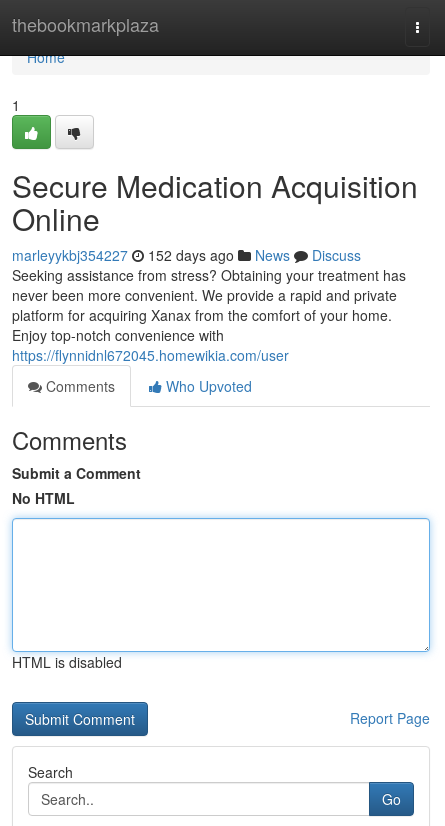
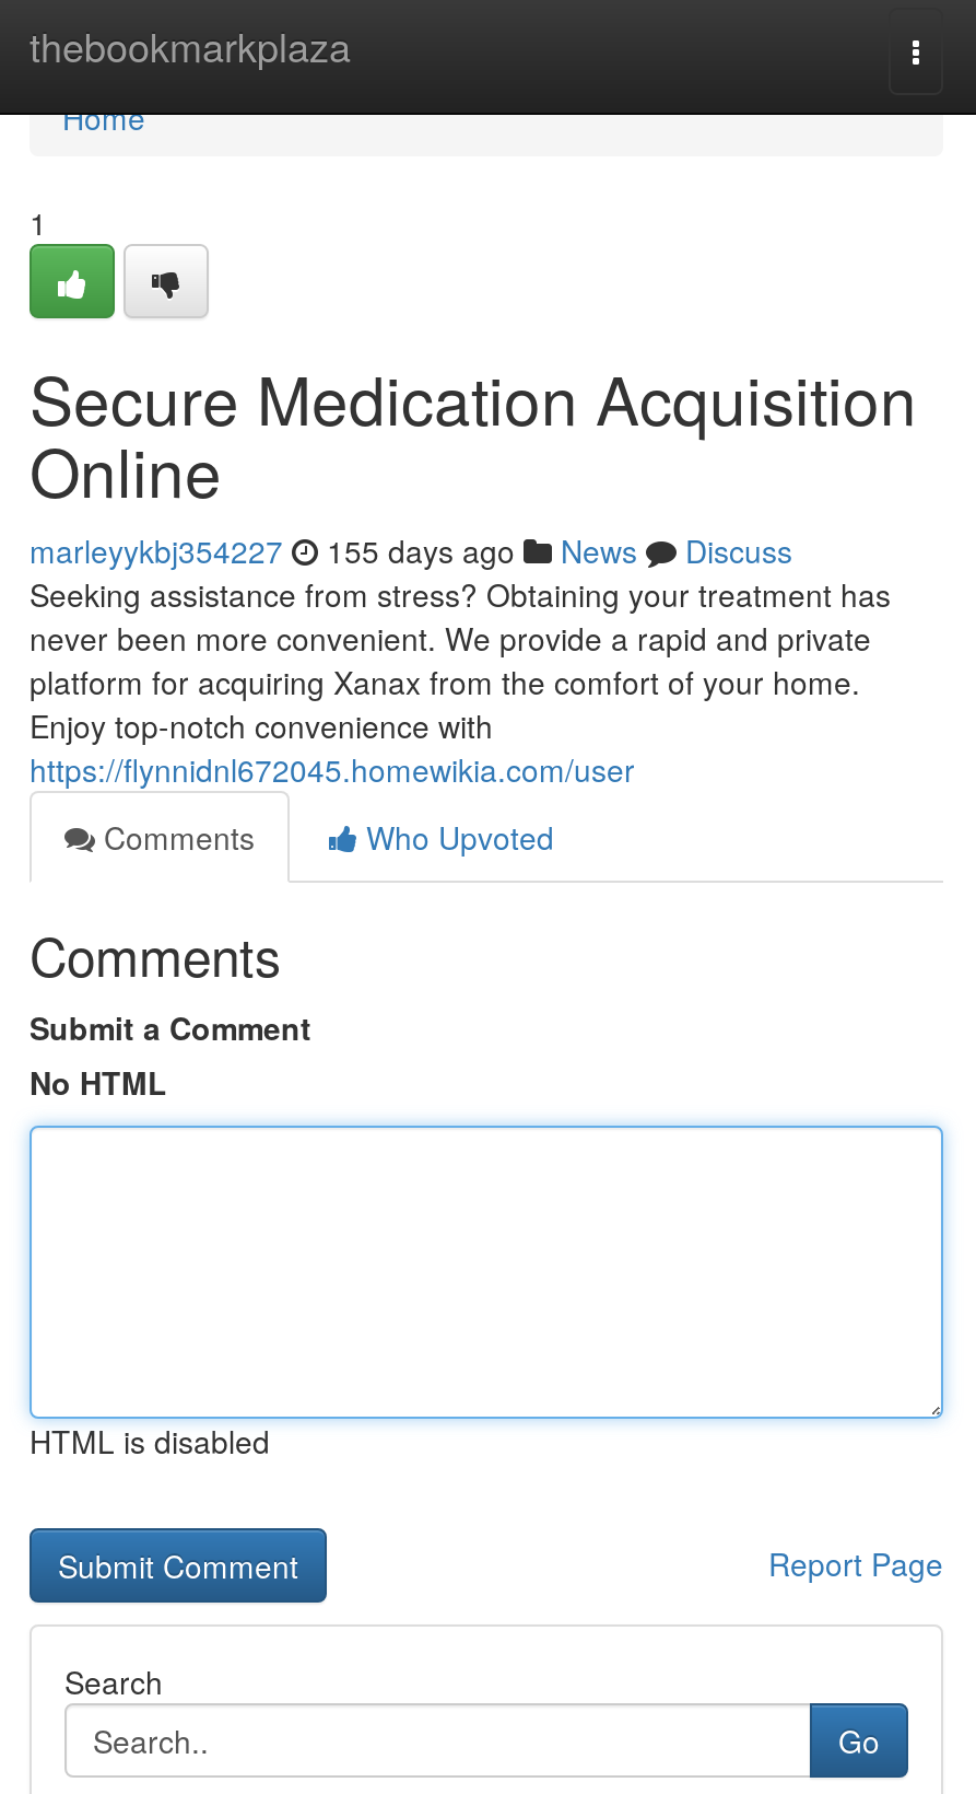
[12,245,361,265] marleyykbj354227 152 days ago News Discuss -> [30,528,792,572] marleyykbj354227 155 days ago News Discuss

